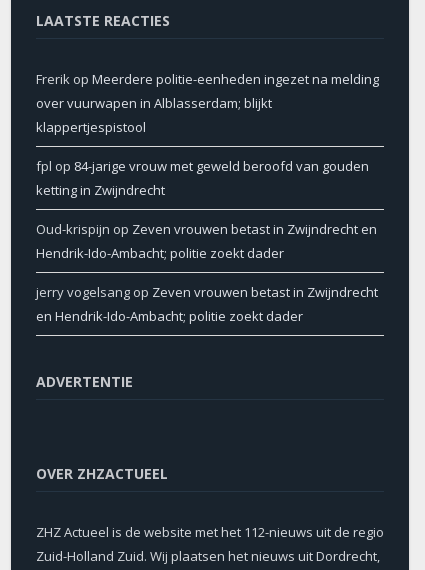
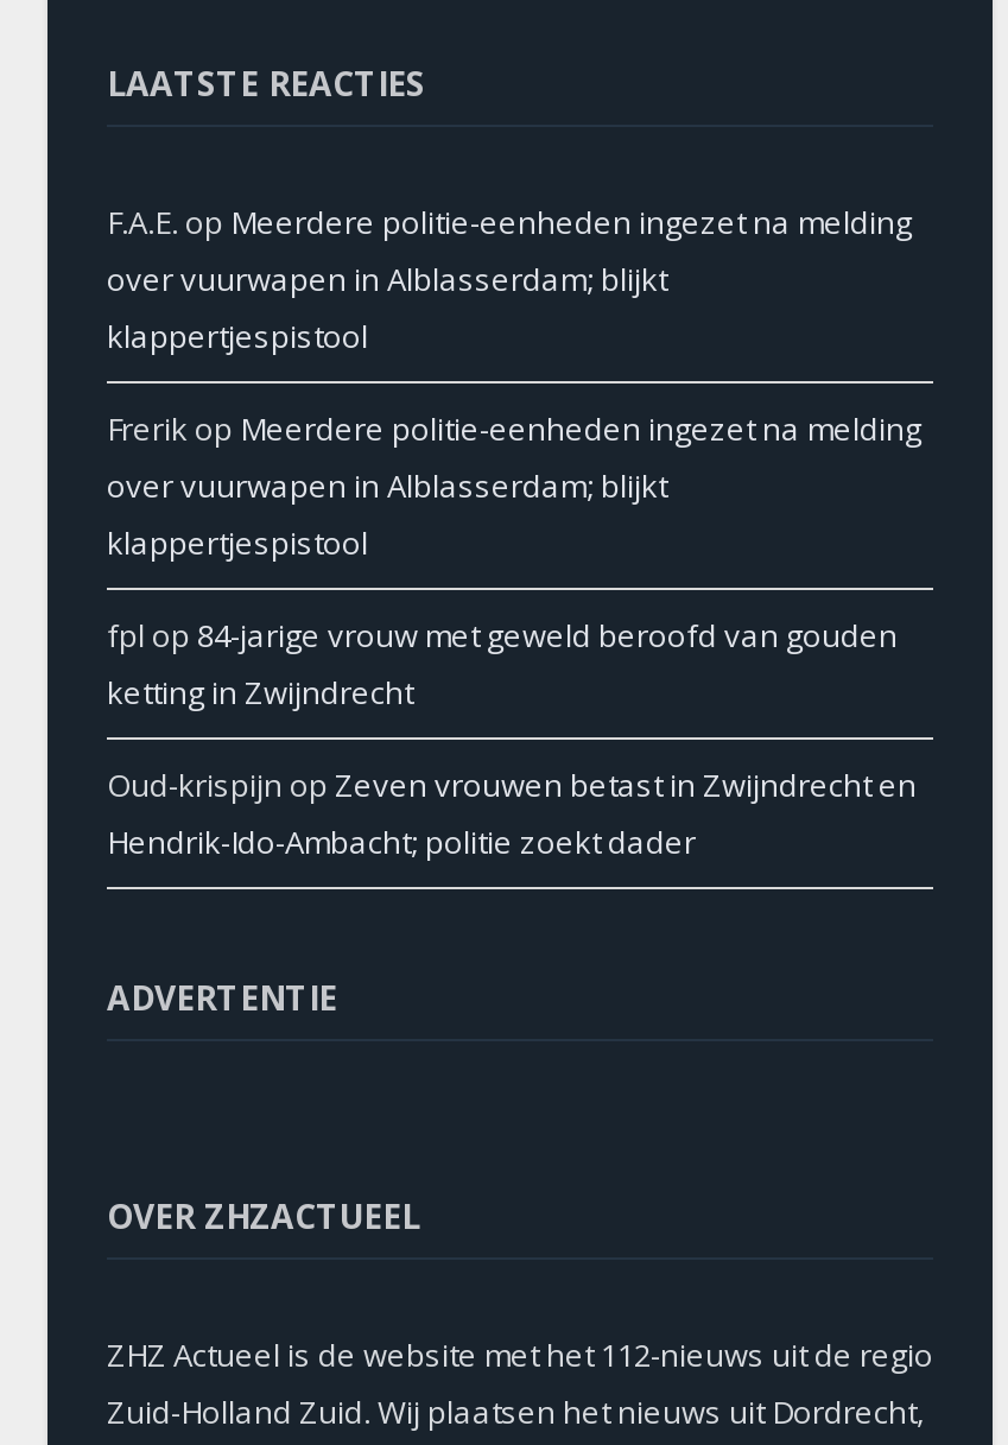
none -> [107,201,912,358] F.A.E. op Meerdere politie-eenheden ingezet na melding | over vuurwapen in Alblasserdam; blijkt | klappertjespistool
moved [36,70,379,262] -> [107,408,921,864]: Frerik op Meerdere politie-eenheden ingezet na melding | over vuurwapen in Alblasserdam; blijkt | klappertjespistool | fpl op 84-jarige vrouw met geweld beroofd van gouden | ketting in Zwijndrecht | Oud-krispijn op Zeven vrouwen betast in Zwijndrecht en | Hendrik-Ido-Ambacht; politie zoekt dader
[36,283,378,325] jerry vogelsang op Zeven vrouwen betast in Zwijndrecht | en Hendrik-Ido-Ambacht; politie zoekt dader -> none

